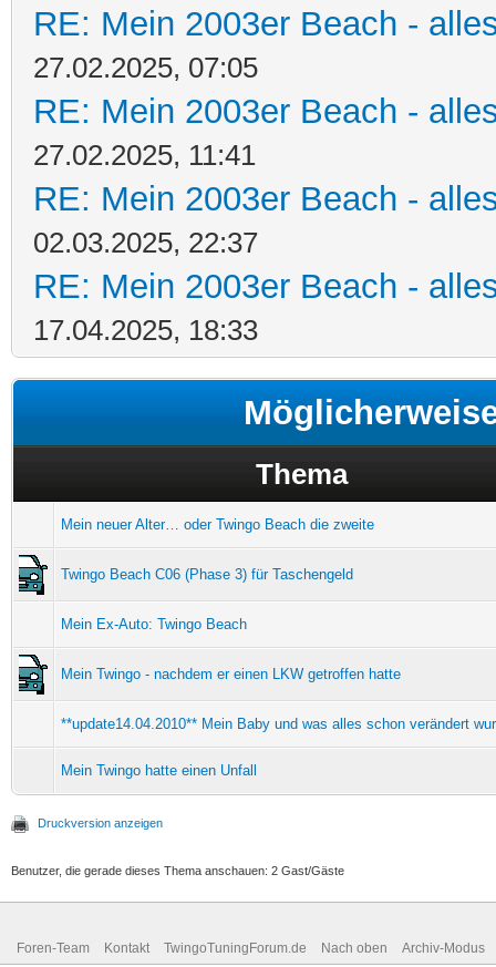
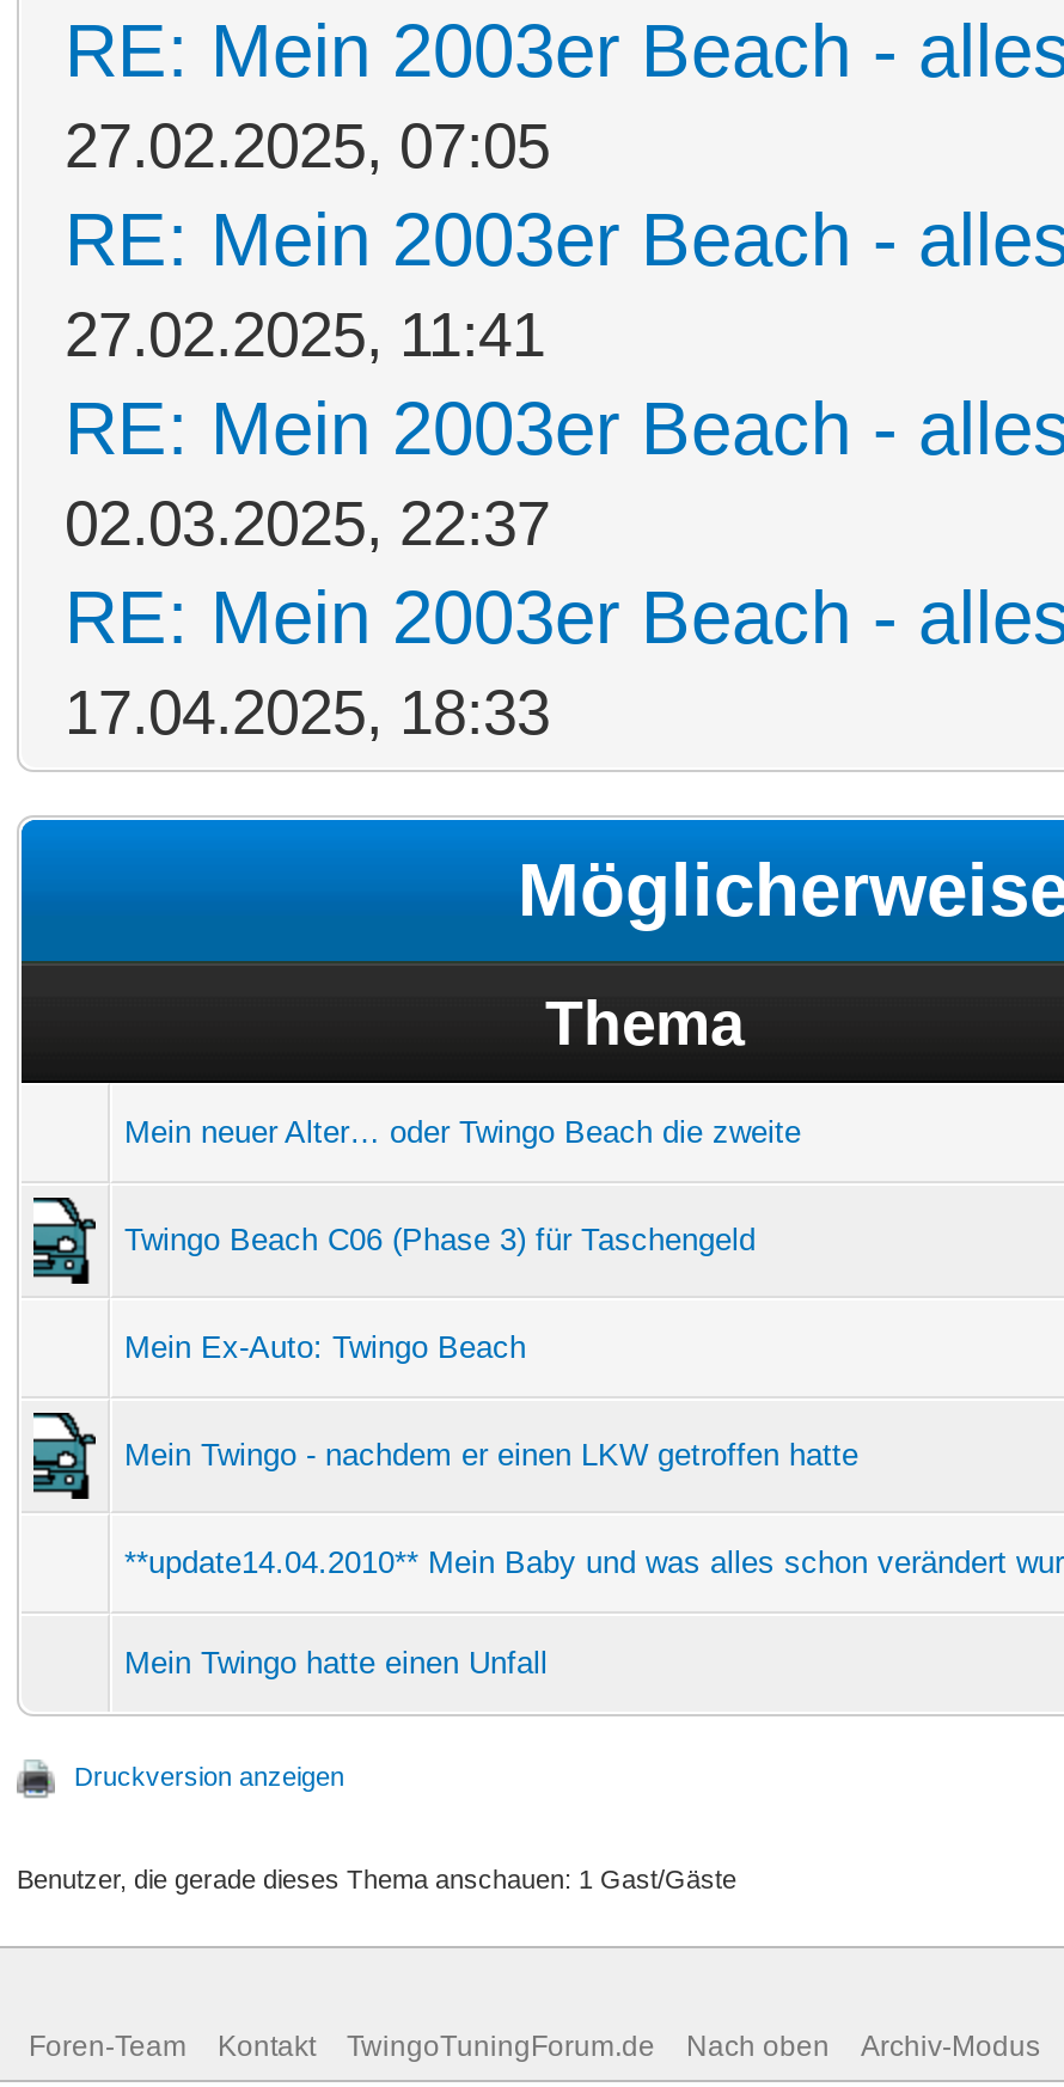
[11,864,344,877] Benutzer, die gerade dieses Thema anschauen: 2 Gast/Gäste -> [17,1864,736,1893] Benutzer, die gerade dieses Thema anschauen: 1 Gast/Gäste

